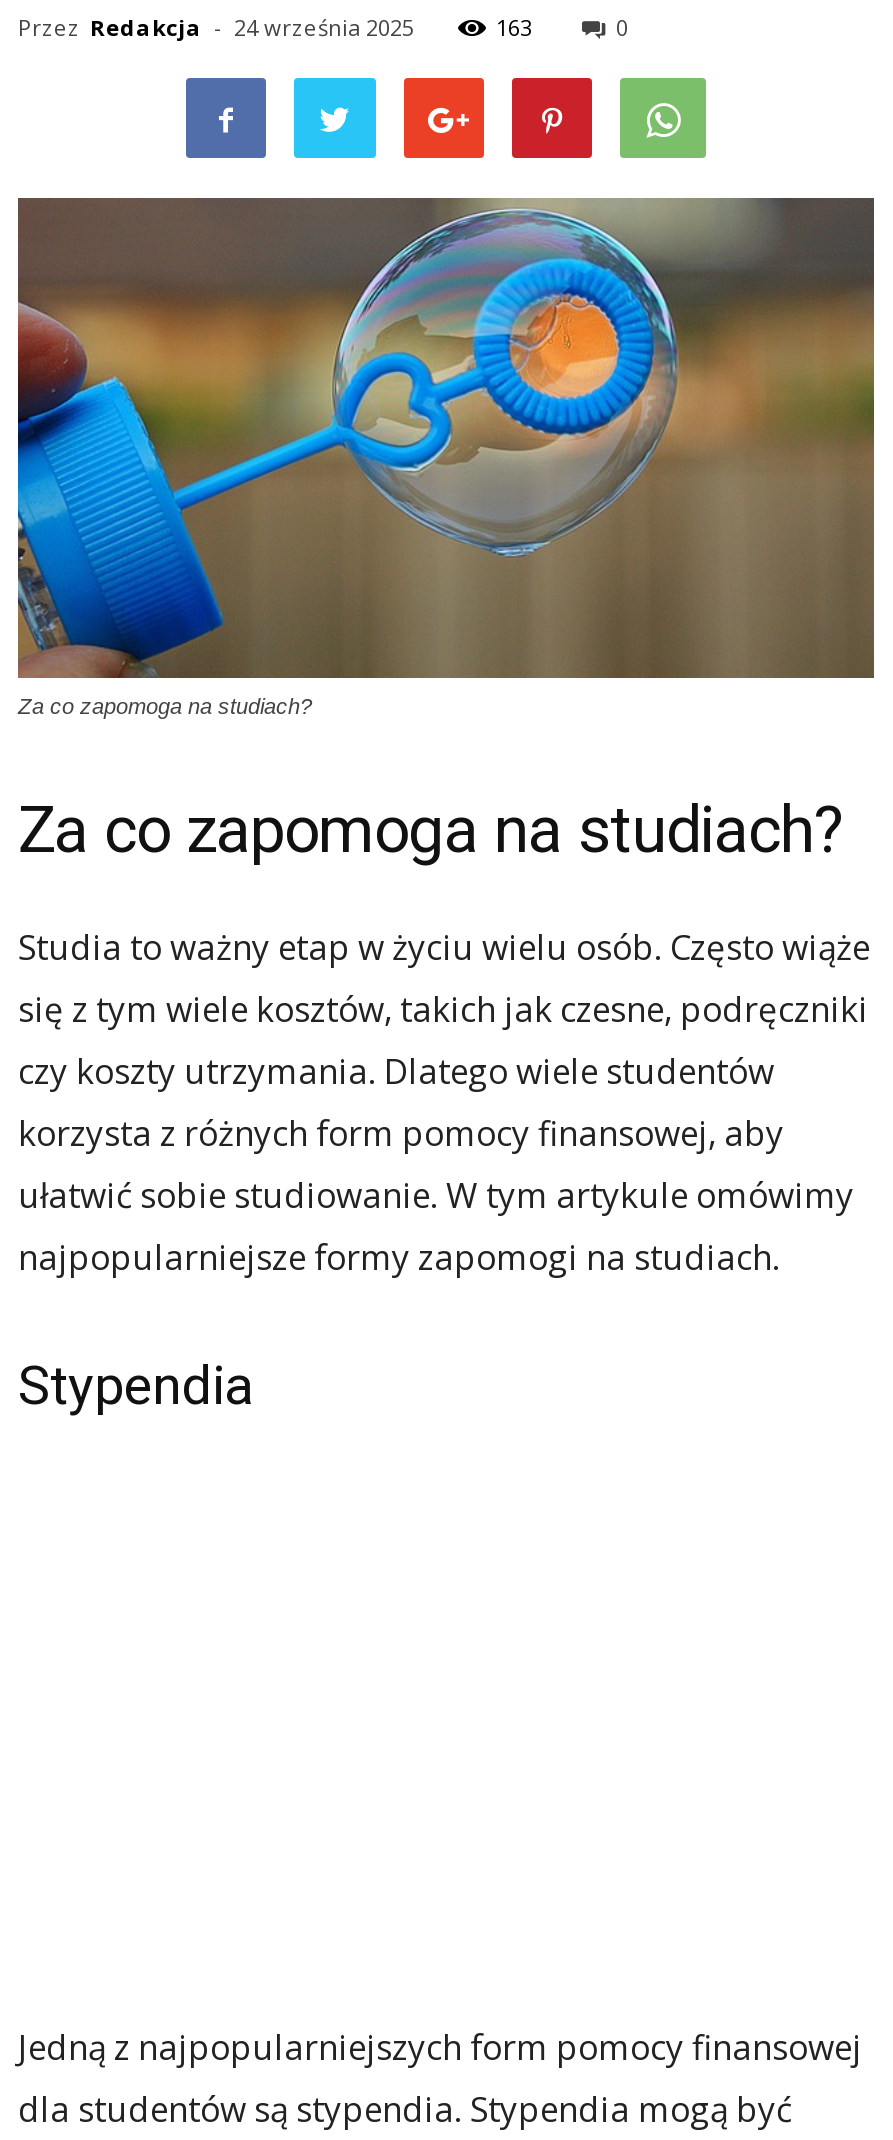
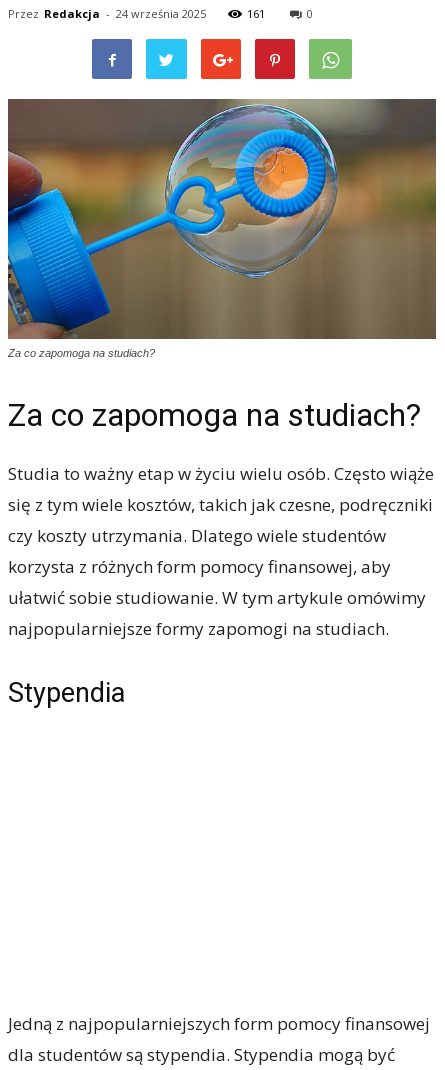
[496,12,532,42] 163 -> [247,6,265,21] 161

